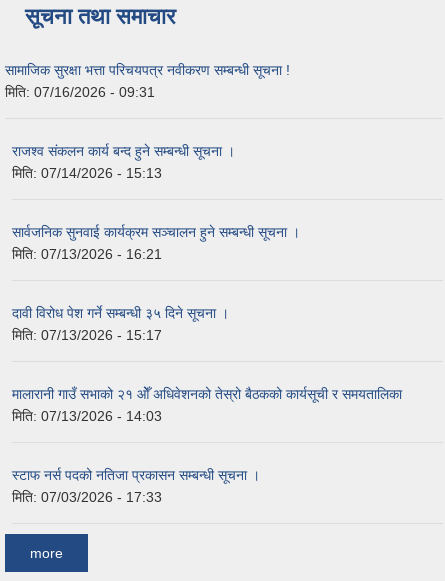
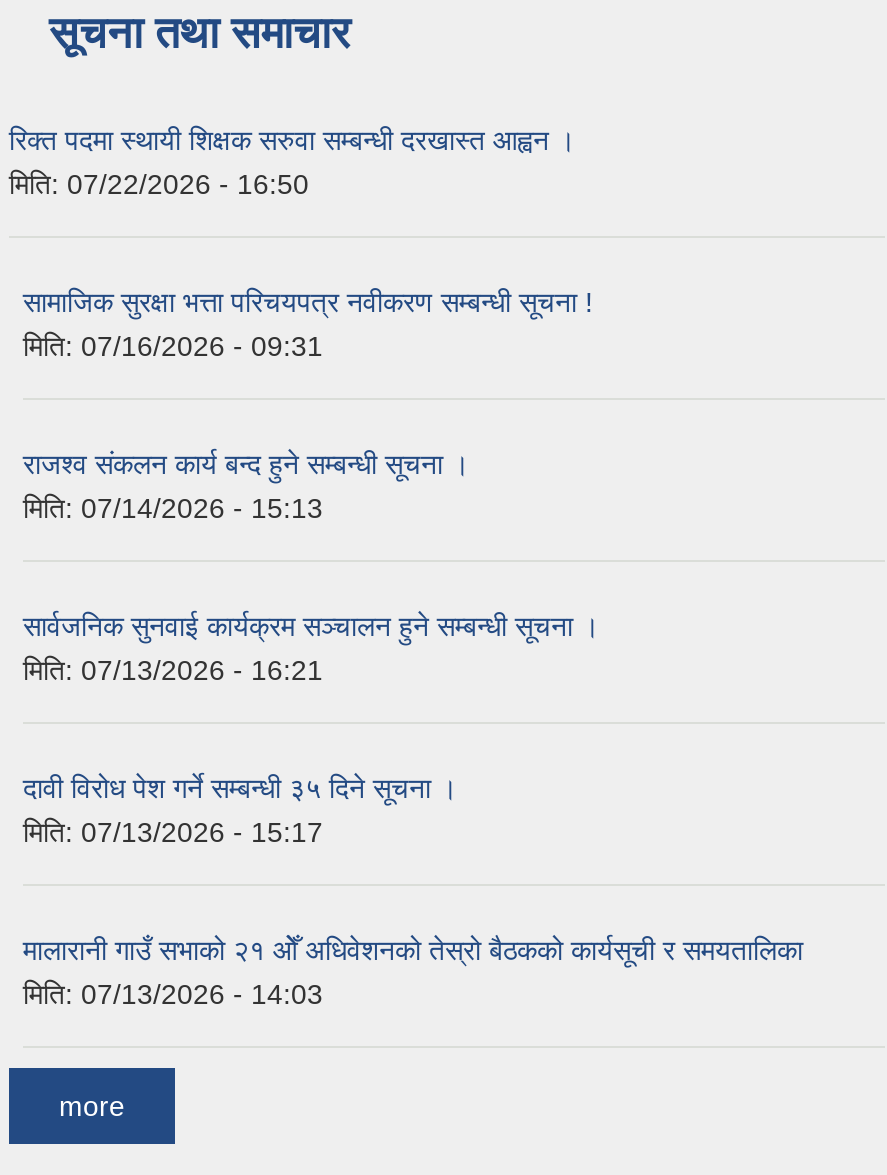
none -> [9,124,575,200] रिक्त पदमा स्थायी शिक्षक सरुवा सम्बन्धी दरखास्त आह्वन । | मिति: 07/22/2026 - 16:50
moved [5,62,402,424] -> [23,286,803,1010]: सामाजिक सुरक्षा भत्ता परिचयपत्र नवीकरण सम्बन्धी सूचना ! | मिति: 07/16/2026 - 09:31 | राजश्व संकलन कार्य बन्द हुने सम्बन्धी सूचना । | ... | मालारानी गाउँ सभाको २१ ‌ओेँ अधिवेशनको तेस्रो बैठकको कार्यसूची र समयतालिका | मिति: 07/13/2026 - 14:03
[12,467,260,505] स्टाफ नर्स पदको नतिजा प्रकासन सम्बन्धी सूचना । | मिति: 07/03/2026 - 17:33 -> none

